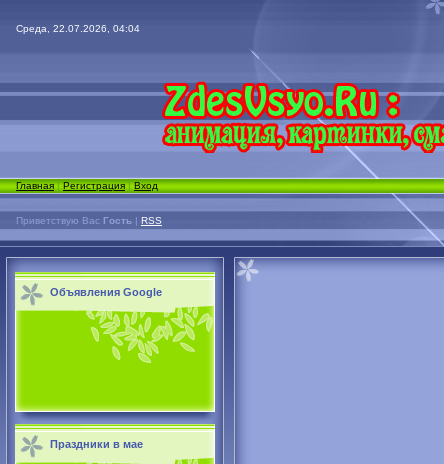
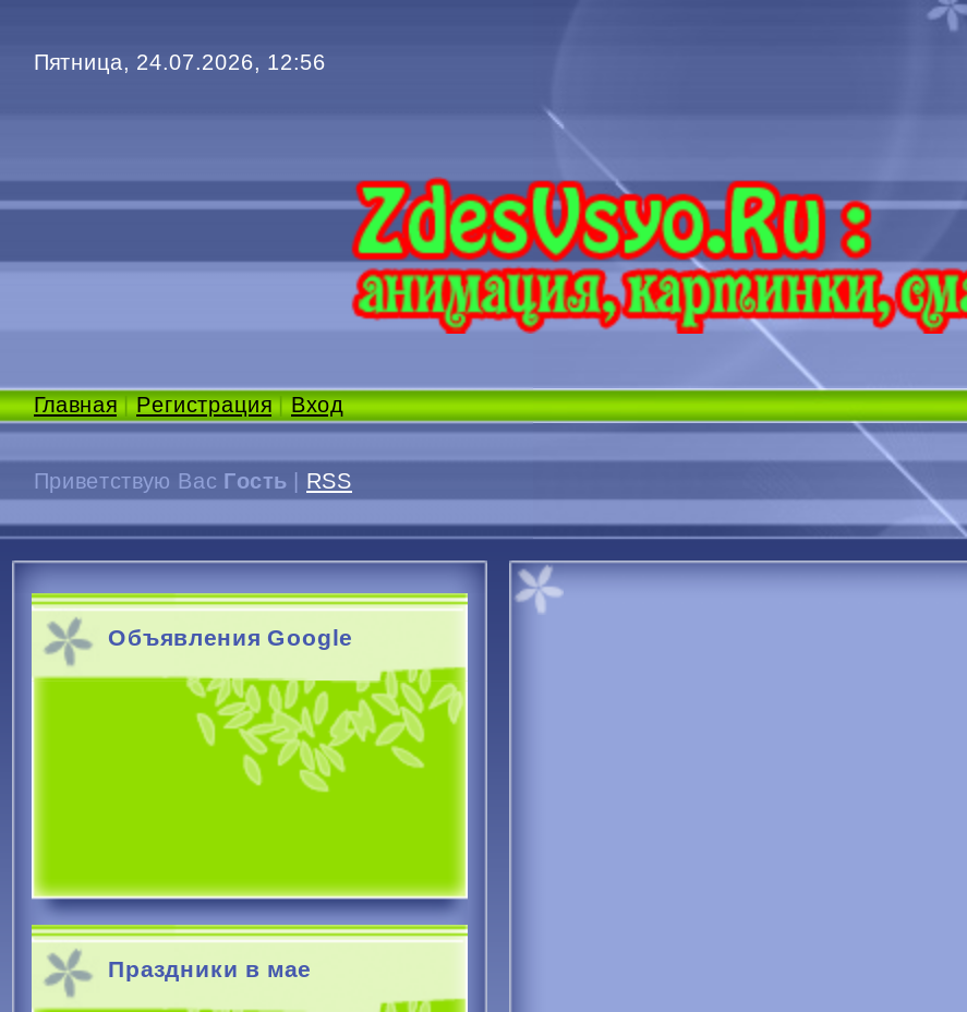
[16,23,140,34] Среда, 22.07.2026, 04:04 -> [34,50,326,74] Пятница, 24.07.2026, 12:56

